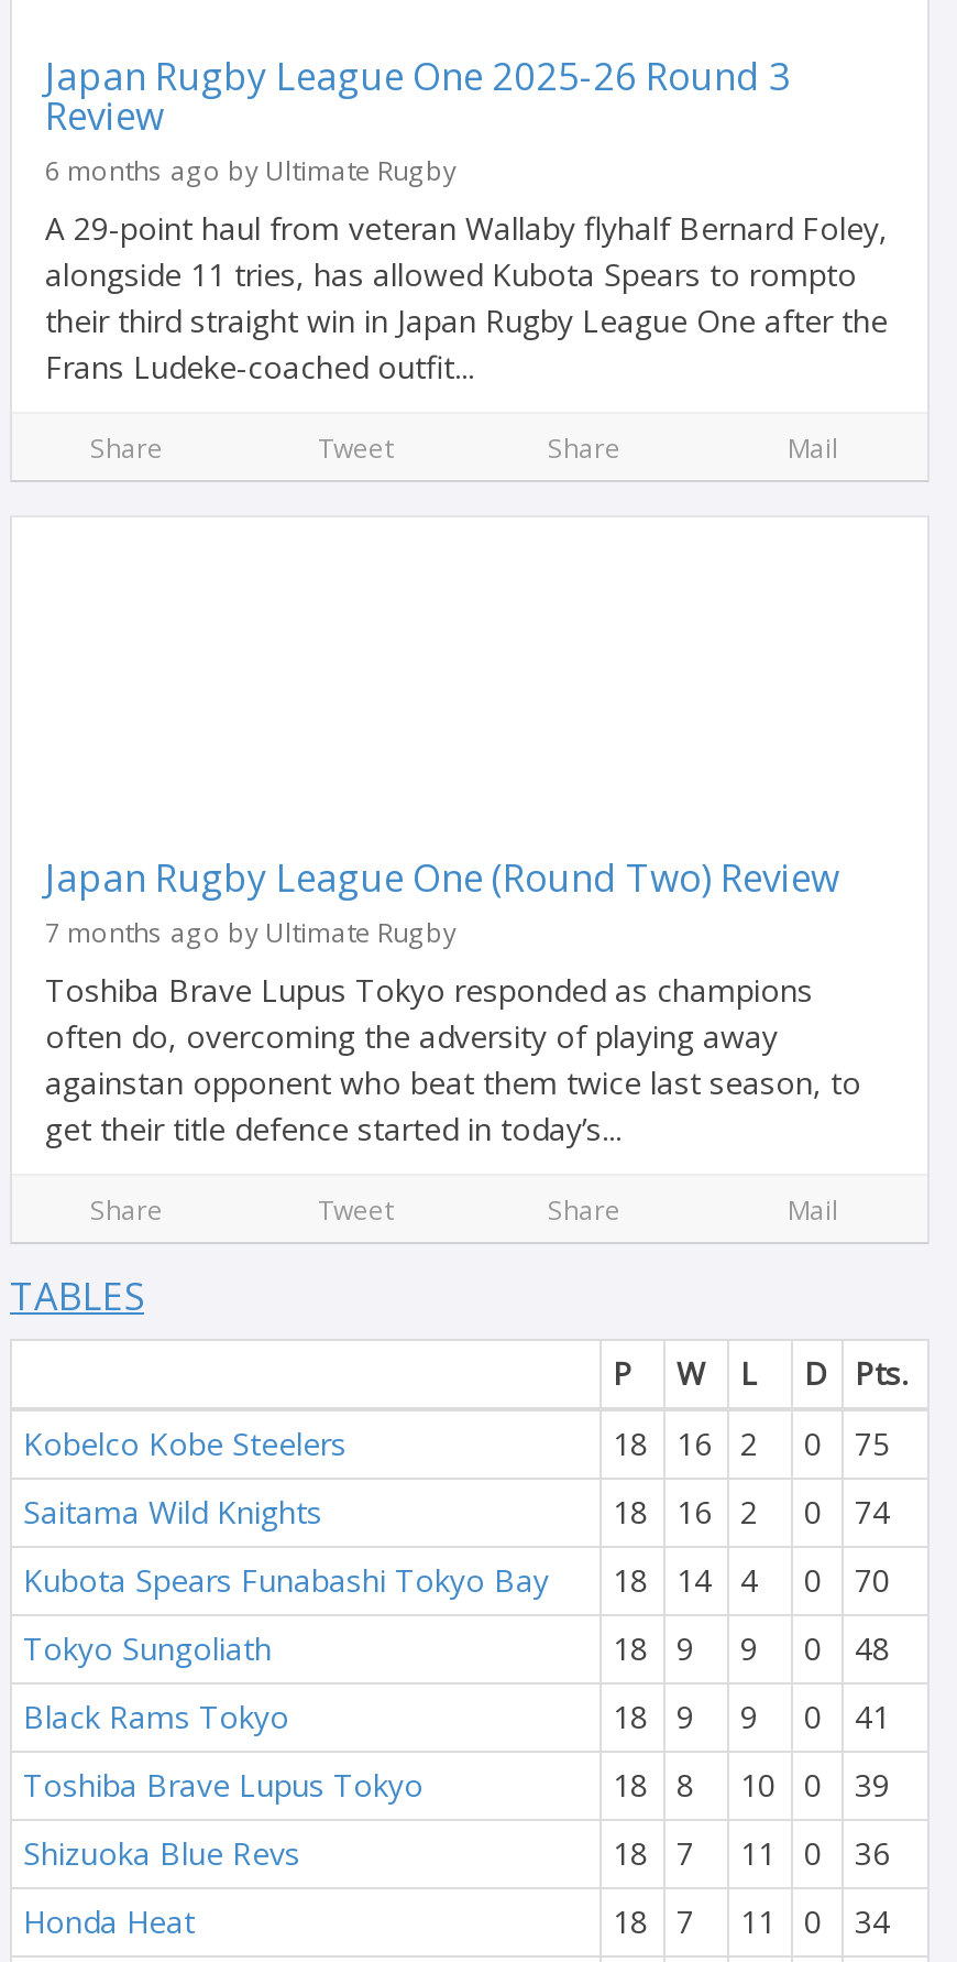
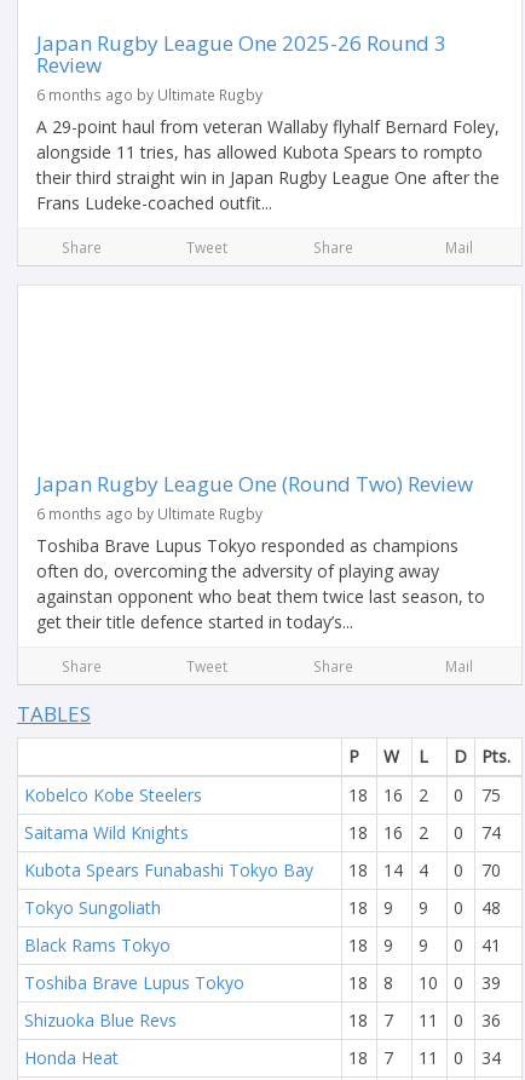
[45,914,457,949] 7 months ago by Ultimate Rugby -> [36,504,262,523] 6 months ago by Ultimate Rugby

